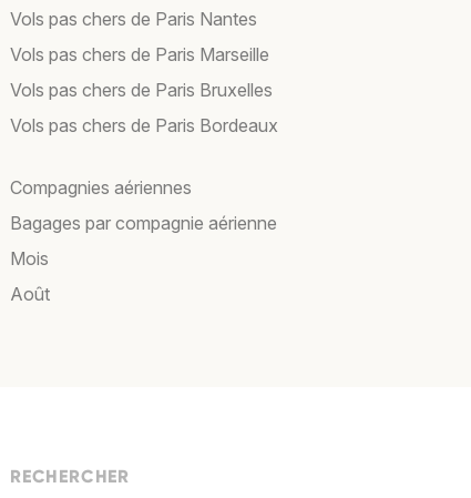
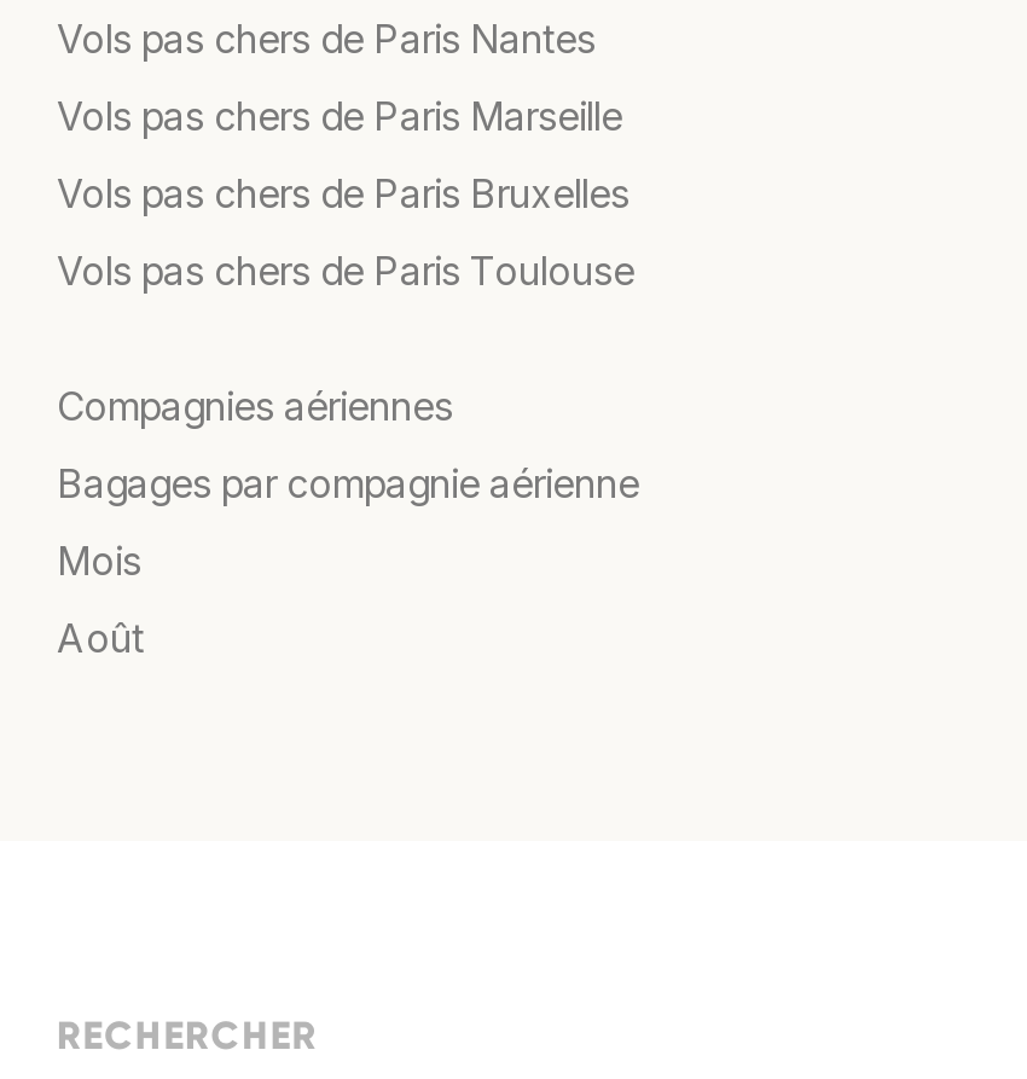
[10,114,278,136] Vols pas chers de Paris Bordeaux -> [57,246,634,295] Vols pas chers de Paris Toulouse

